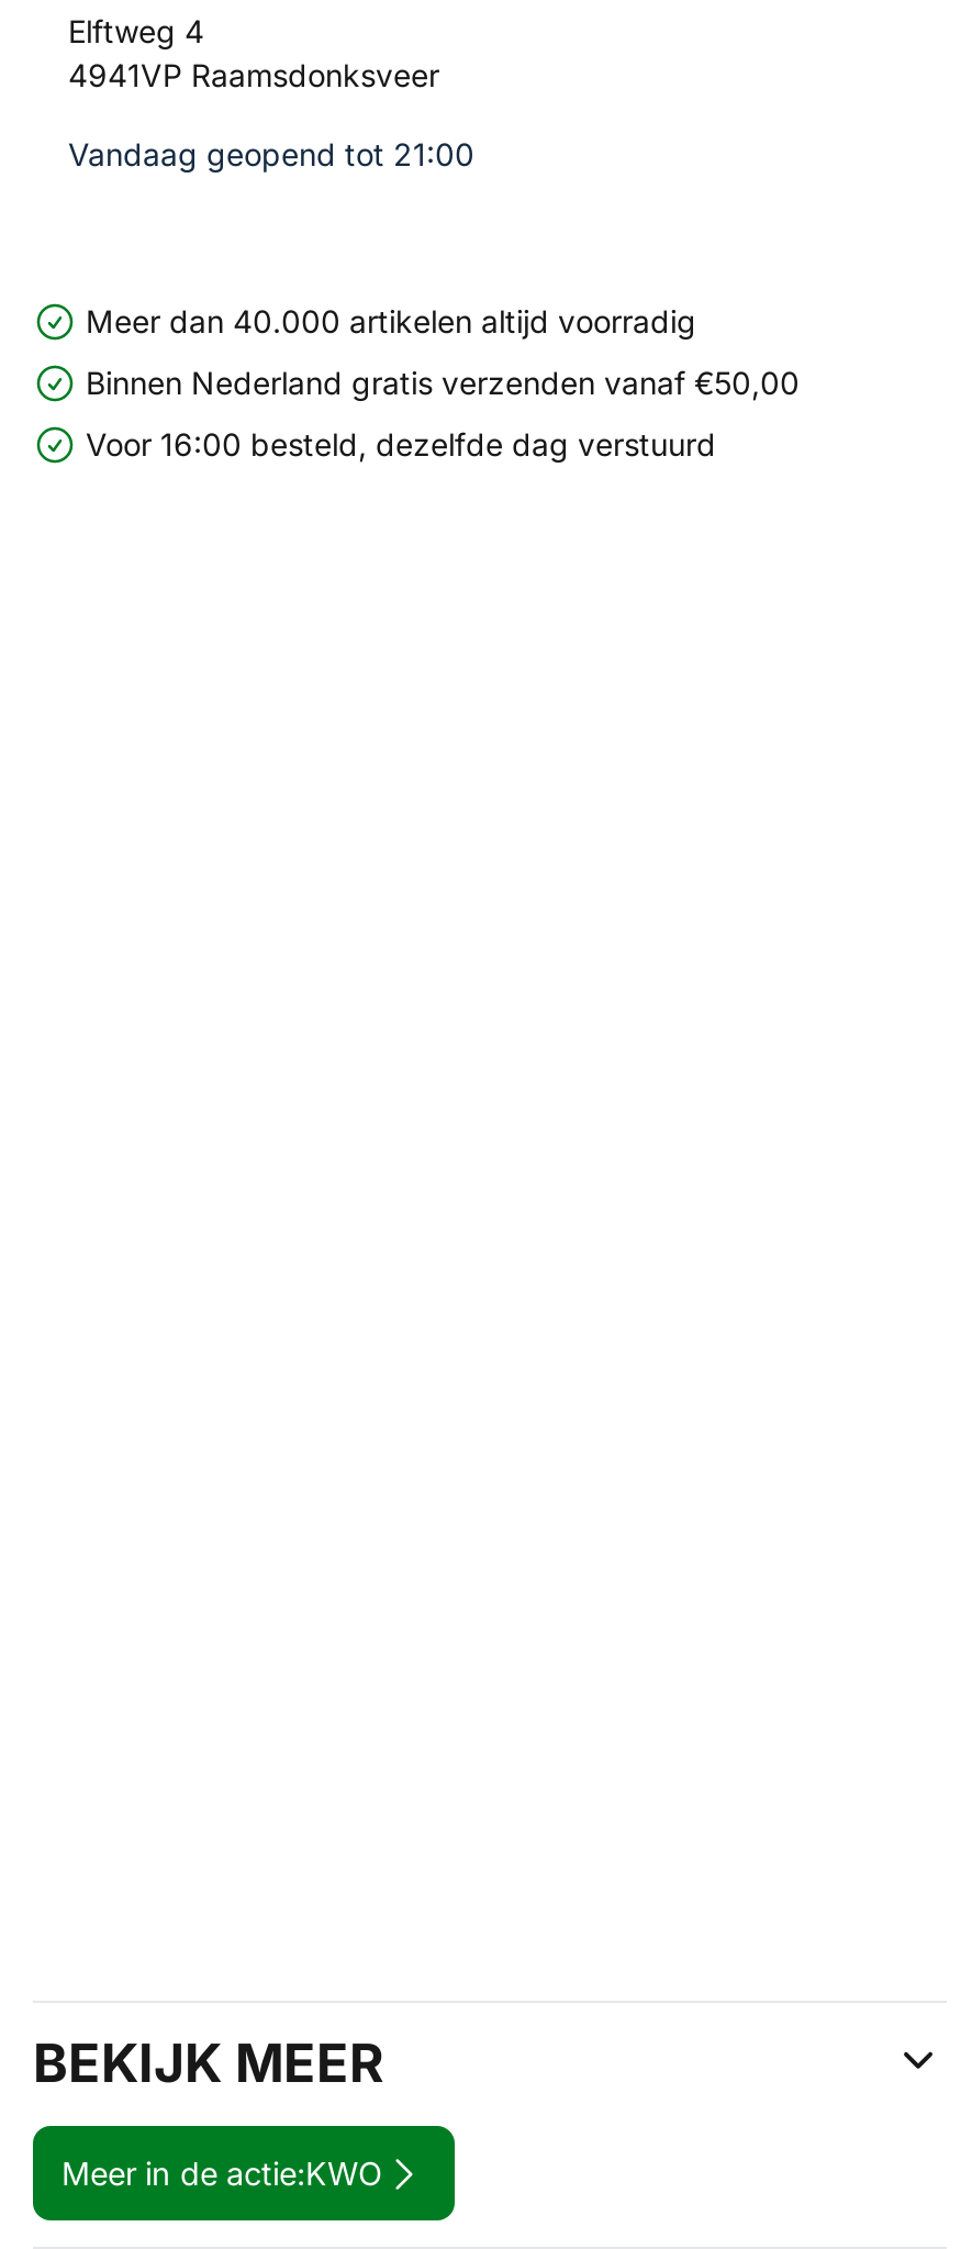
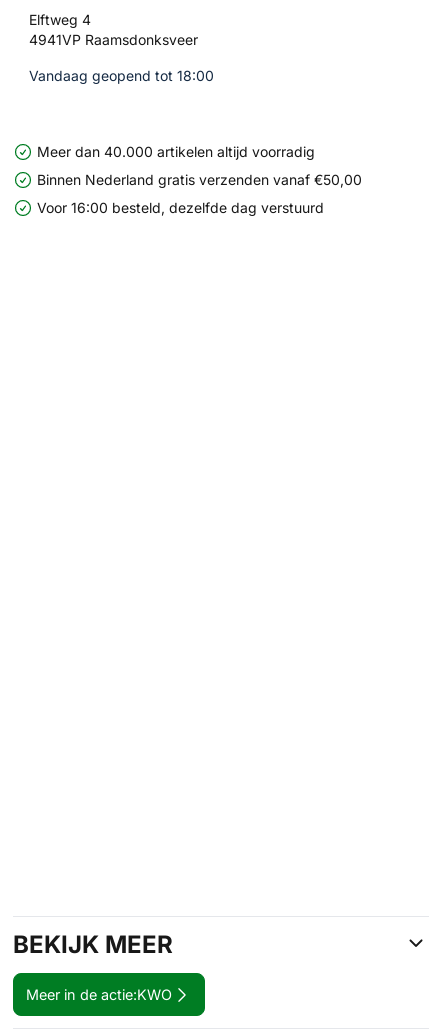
[88,134,474,172] Vandaag geopend tot 21:00 -> [38,67,214,84] Vandaag geopend tot 18:00

